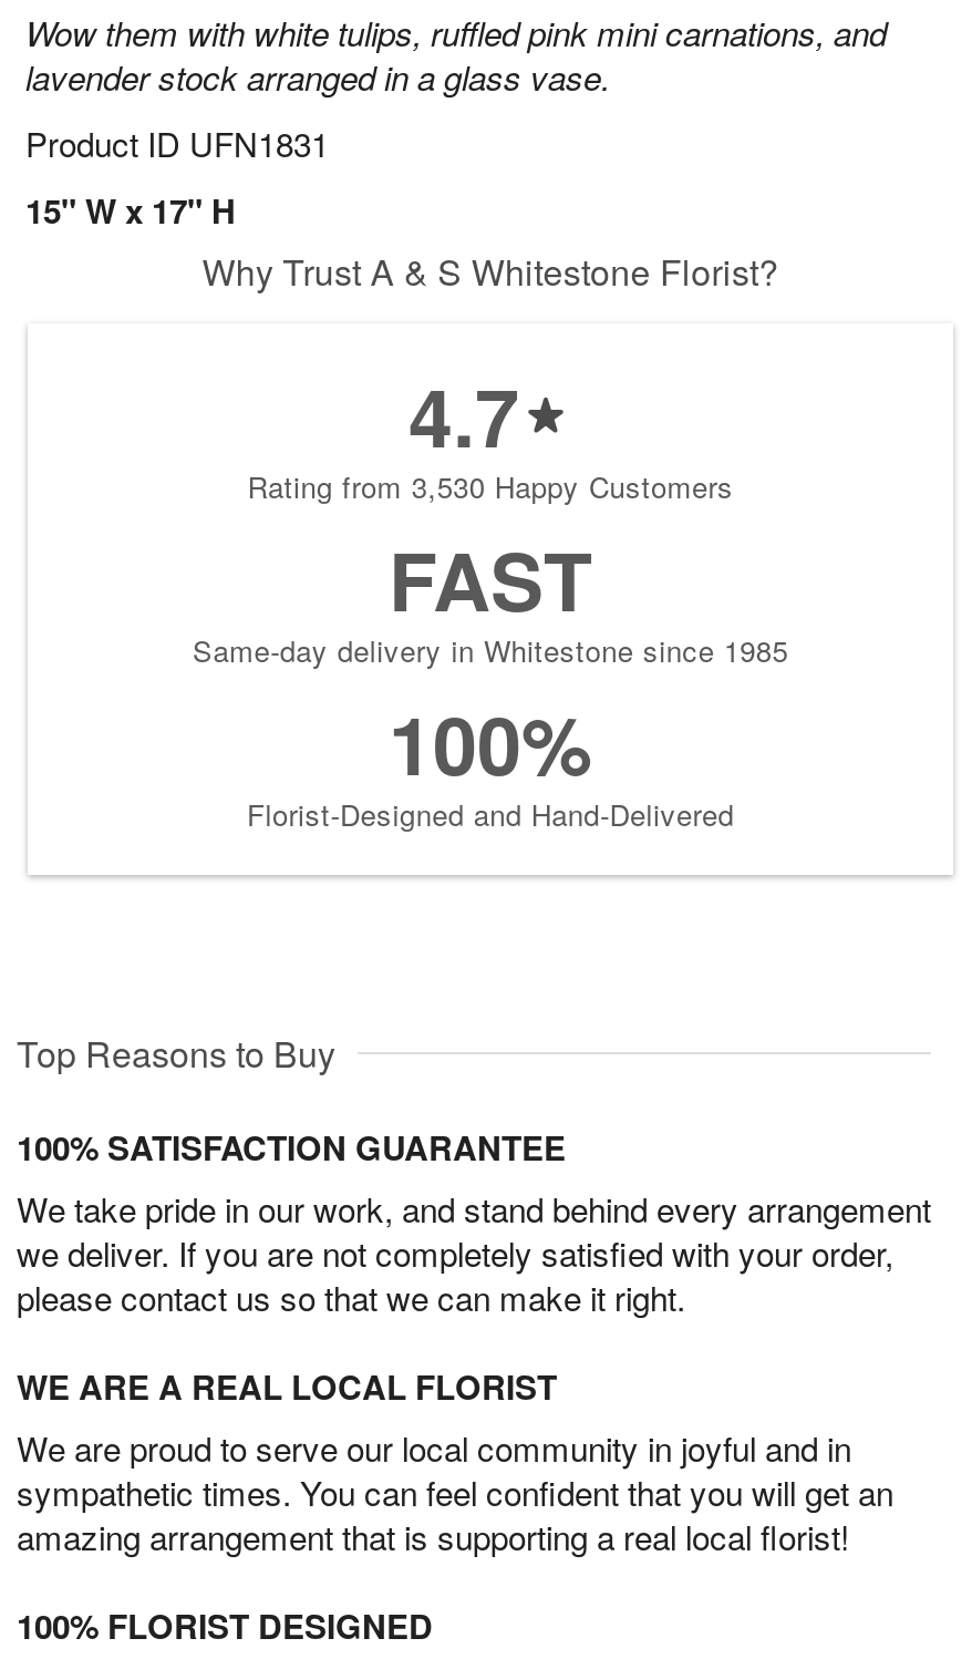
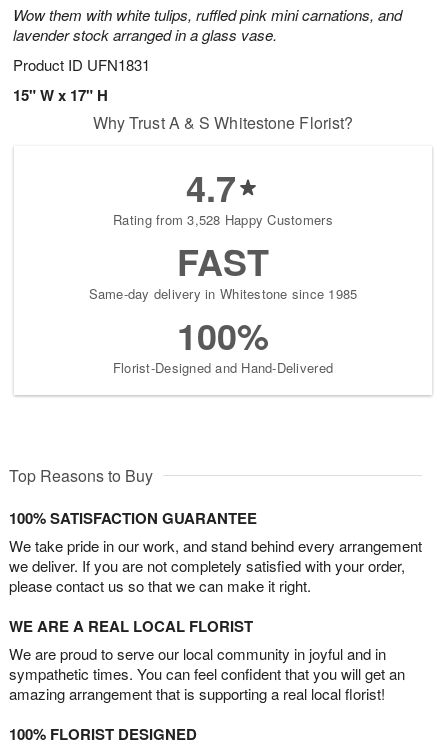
[247,466,734,508] Rating from 3,530 Happy Customers -> [113,210,333,229] Rating from 3,528 Happy Customers

